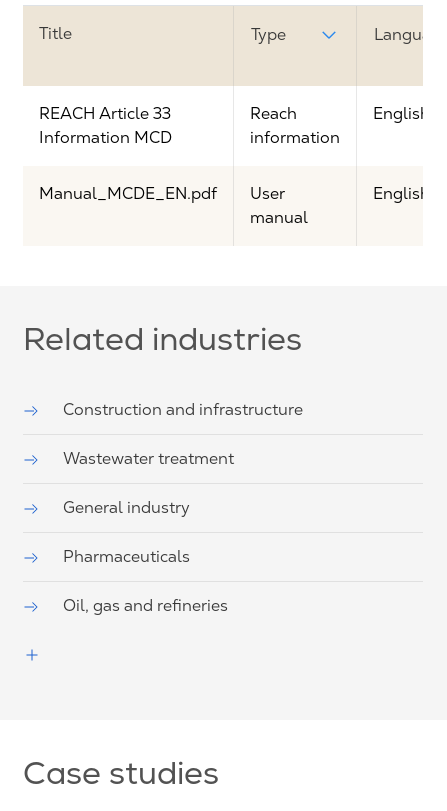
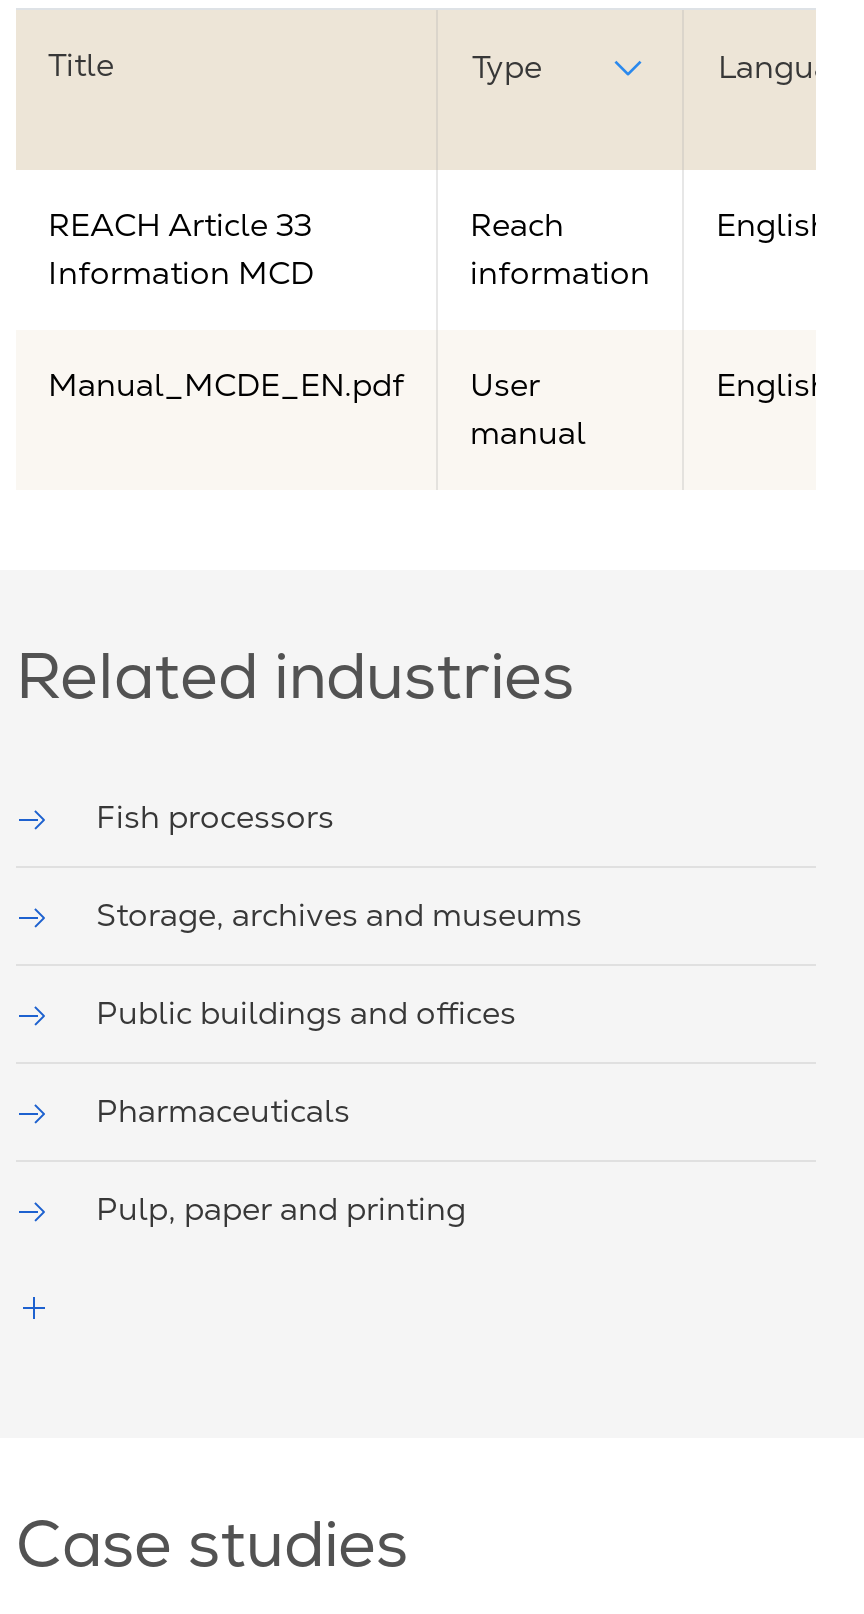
[63,400,303,419] Construction and infrastructure -> [96,798,334,836] Fish processors
[63,449,234,468] Wastewater treatment -> [96,896,582,934] Storage, archives and museums
[63,498,190,517] General industry -> [96,994,516,1032] Public buildings and offices
[63,596,228,615] Oil, gas and refineries -> [96,1190,466,1228] Pulp, paper and printing

